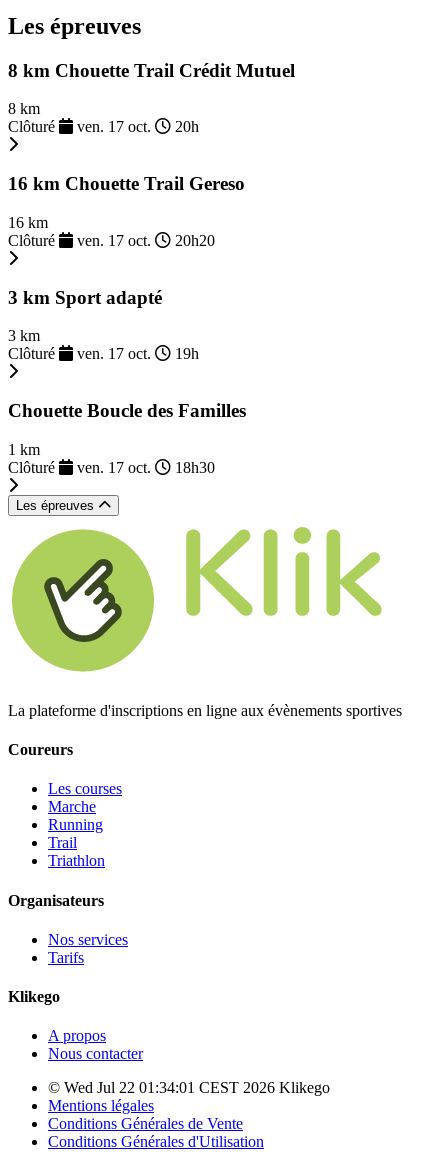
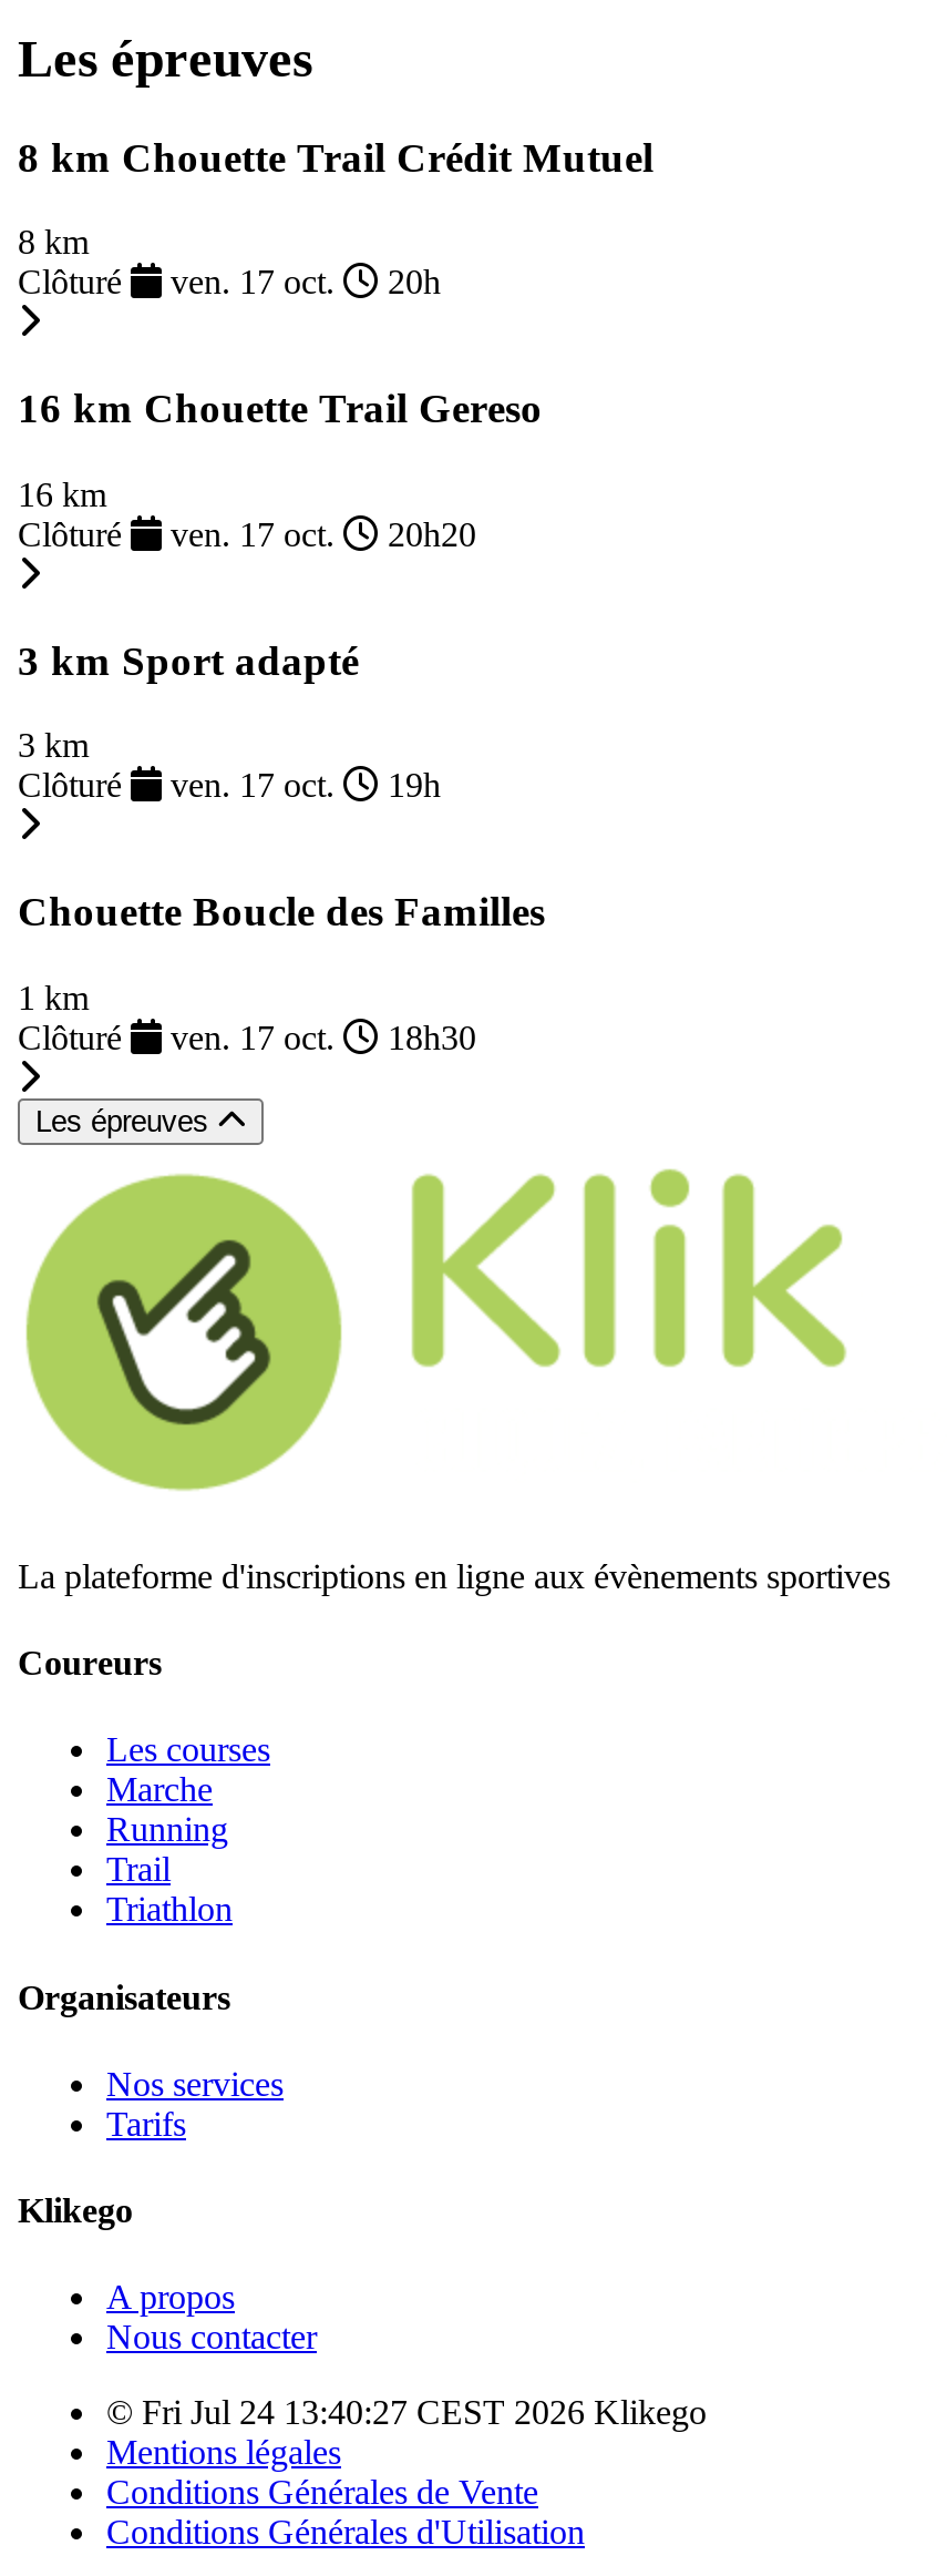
[48,1079,330,1096] © Wed Jul 22 01:34:01 CEST 2026 Klikego -> [106,2394,707,2432] © Fri Jul 24 13:40:27 CEST 2026 Klikego

